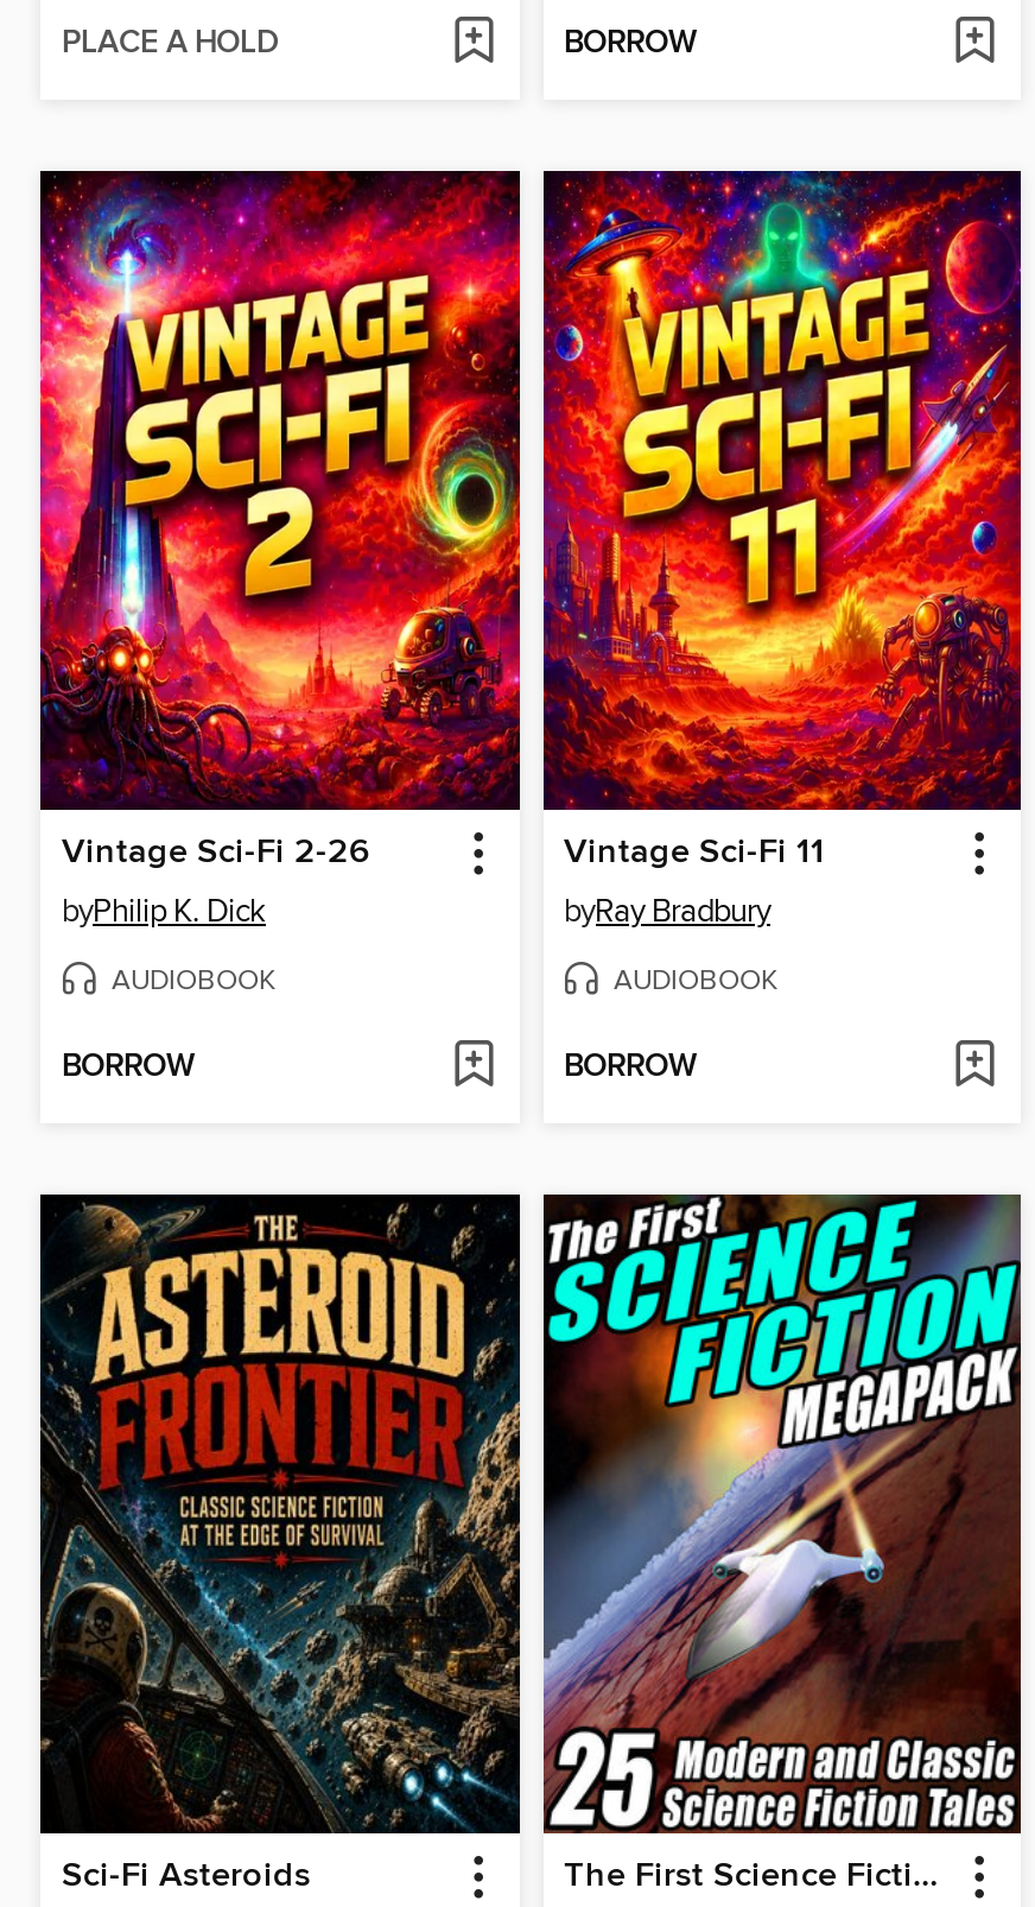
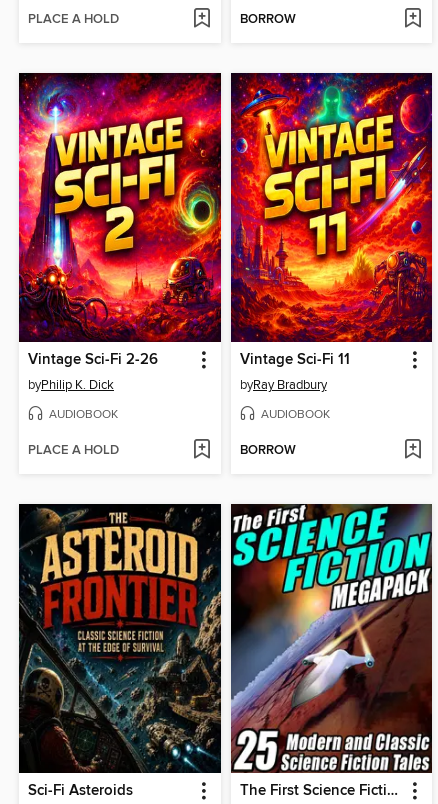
[62,1048,195,1088] BORROW -> [28,442,119,459] PLACE A HOLD

